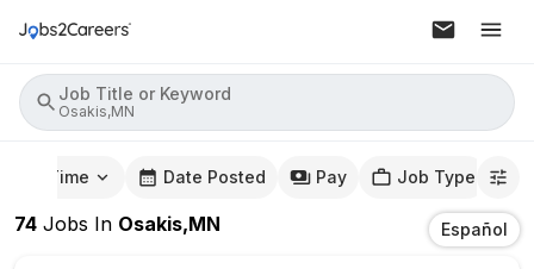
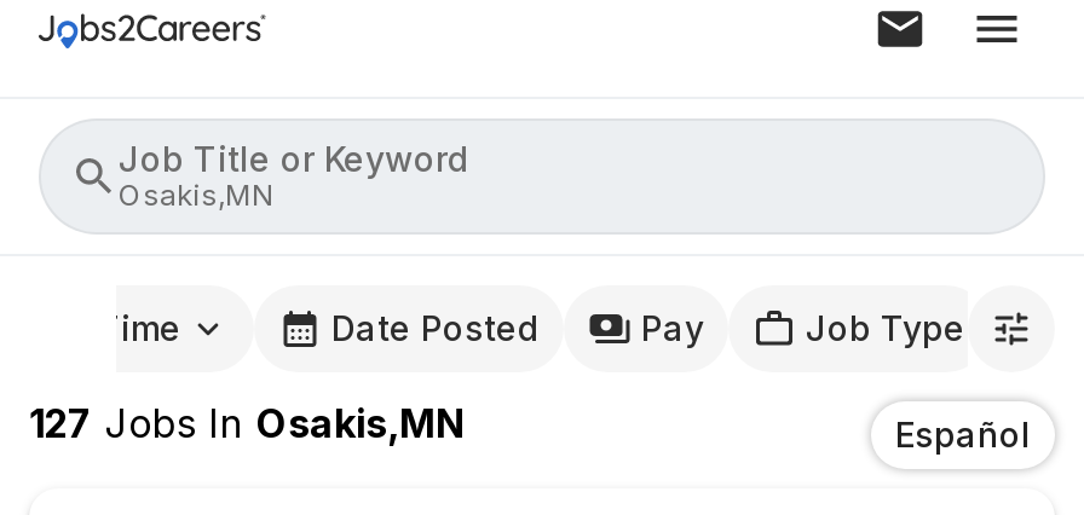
[14,212,221,236] 74 Jobs In Osakis,MN -> [29,399,465,447] 127 Jobs In Osakis,MN

